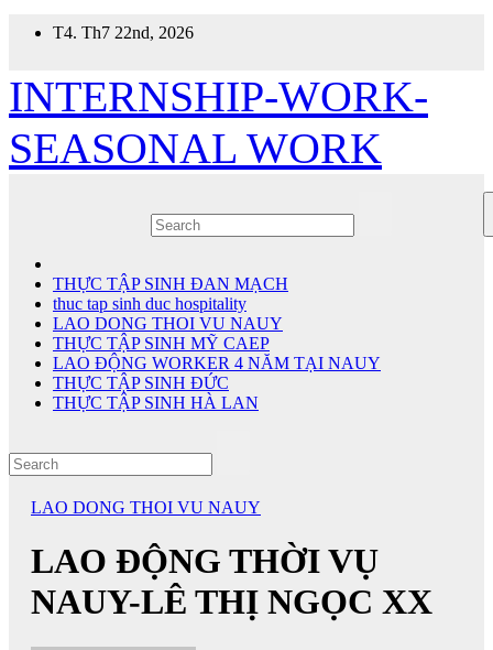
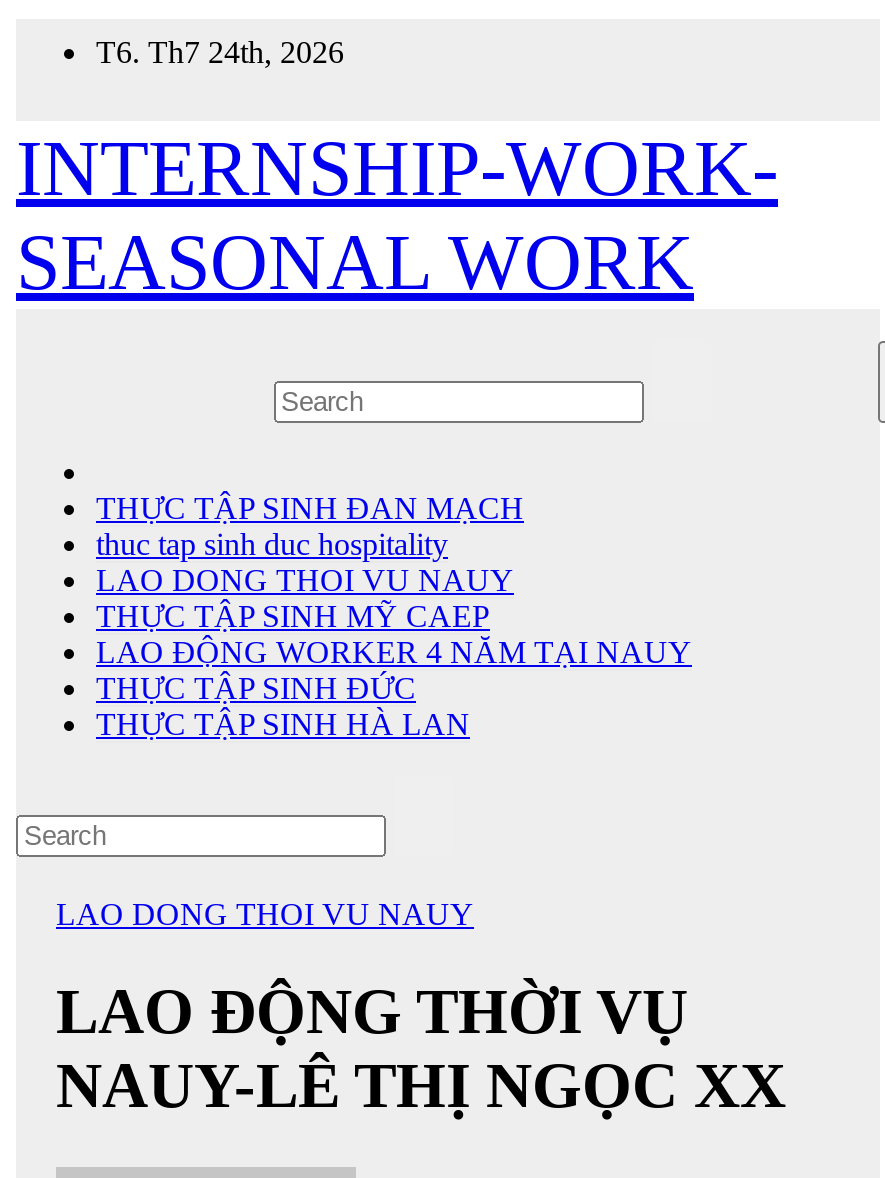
[53,23,194,42] T4. Th7 22nd, 2026 -> [96,35,344,69] T6. Th7 24th, 2026

